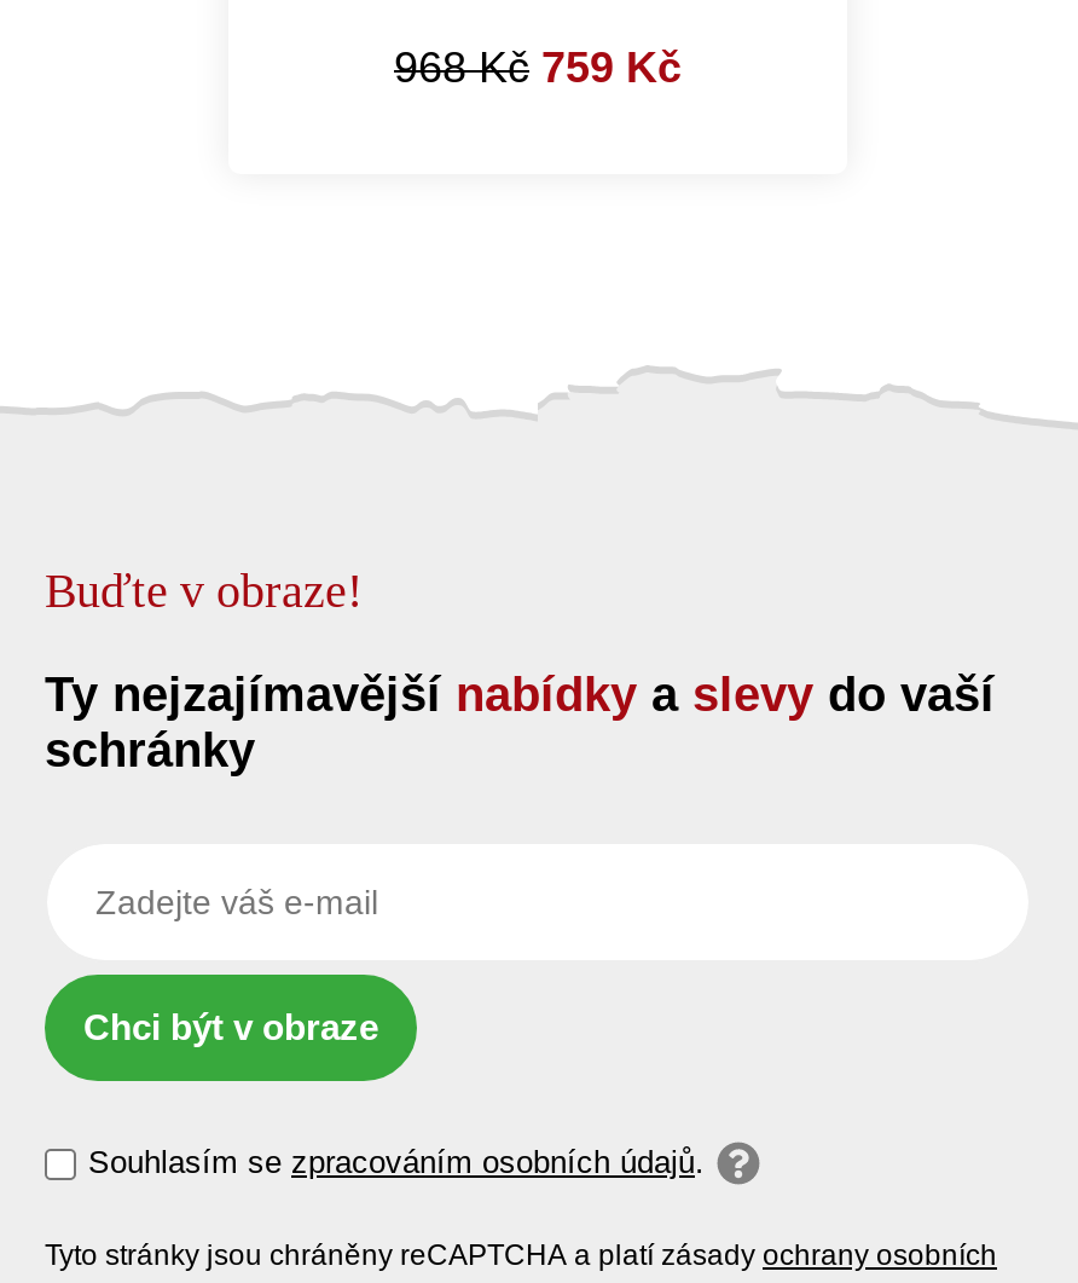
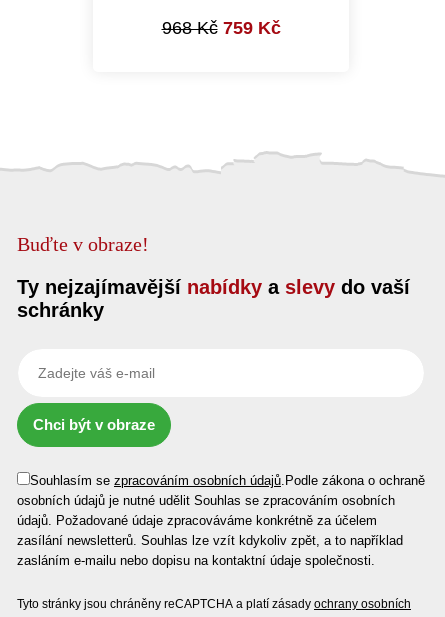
[88,1144,705,1181] Souhlasím se zpracováním osobních údajů. -> [17,473,425,568] Souhlasím se zpracováním osobních údajů.Podle zákona o ochraně | osobních údajů je nutné udělit Souhlas se zpracováním osobních | údajů. Požadované údaje zpracováváme konkrétně za účelem | zasílání newsletterů. Souhlas lze vzít kdykoliv zpět, a to například | zasláním e-mailu nebo dopisu na kontaktní údaje společnosti.

